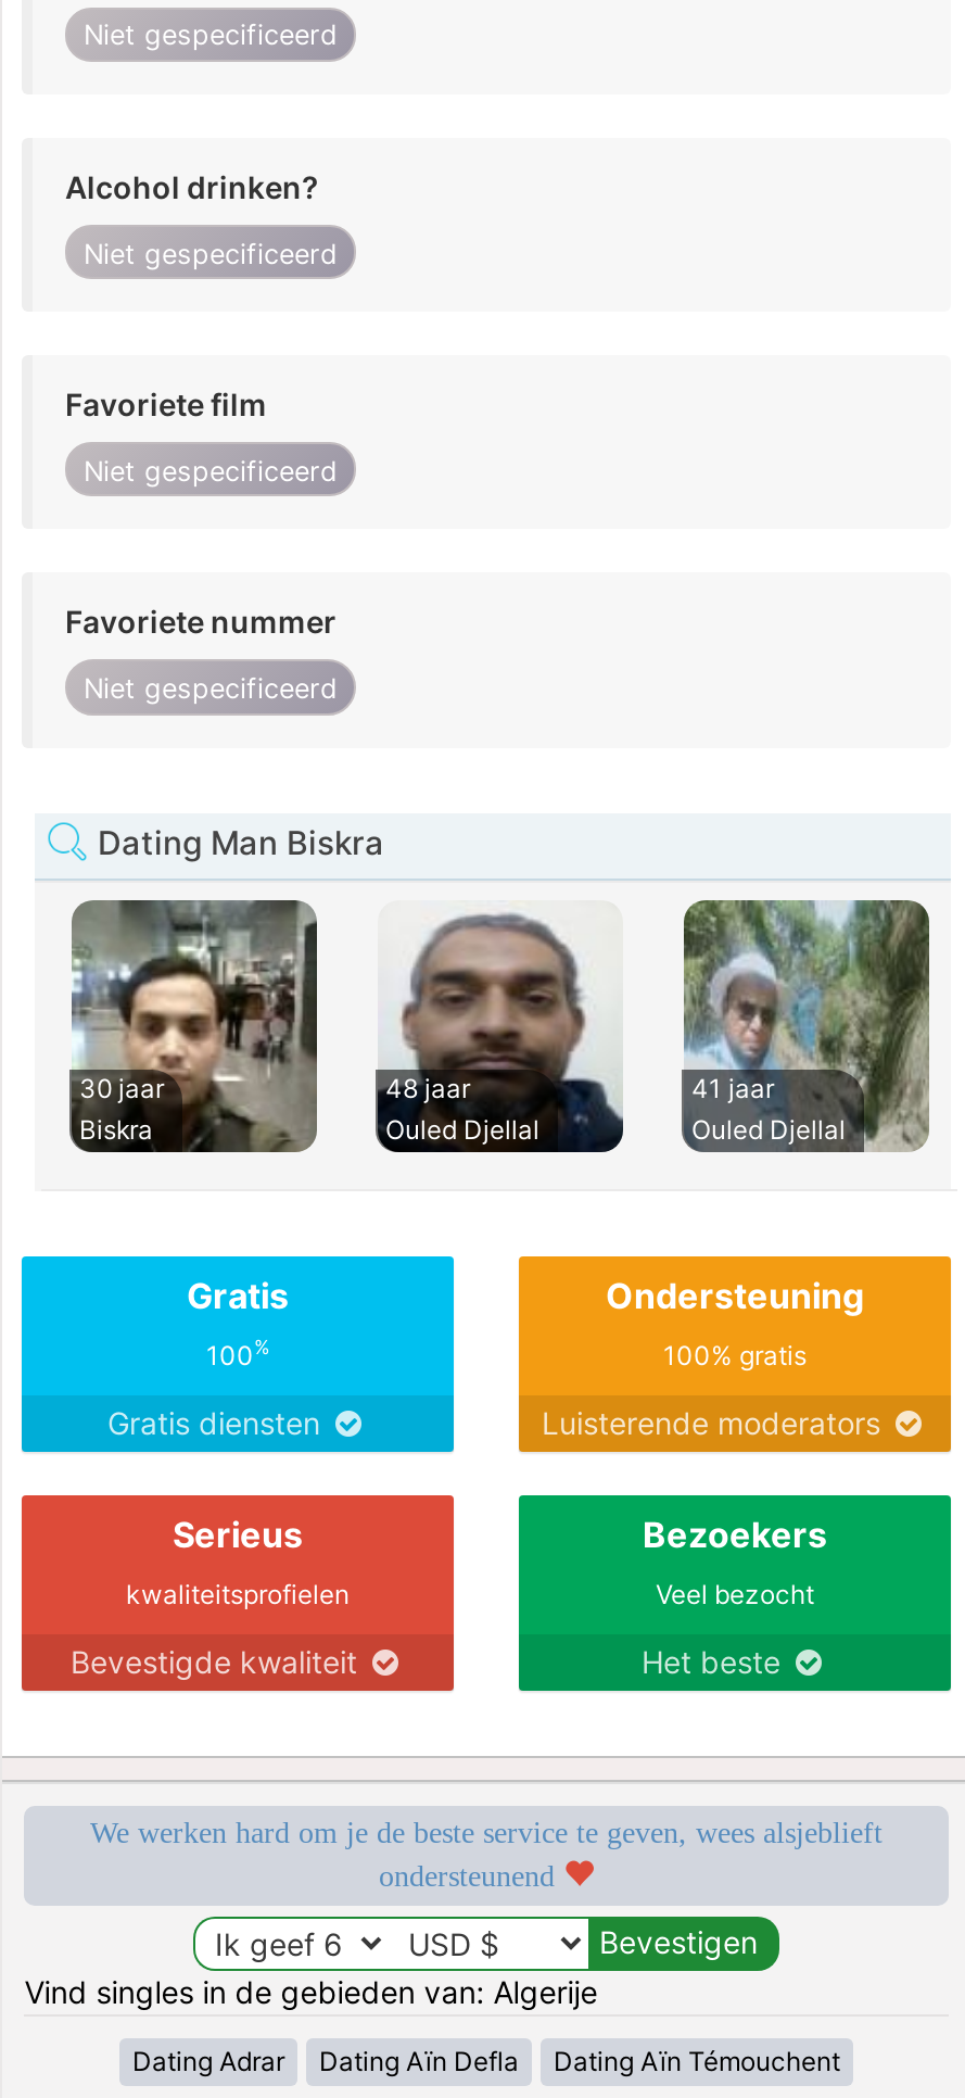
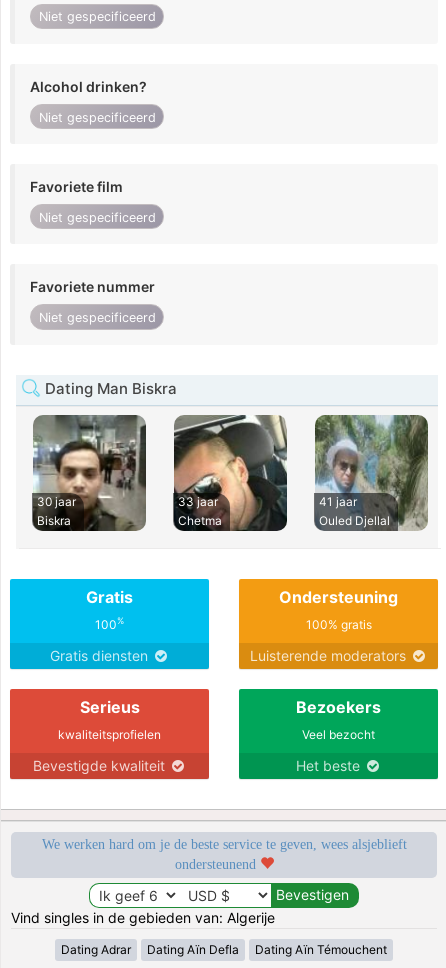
[378,900,623,1148] [image] | 48 jaar | Ouled Djellal -> [173,414,288,531] [image] | 33 jaar | Chetma

